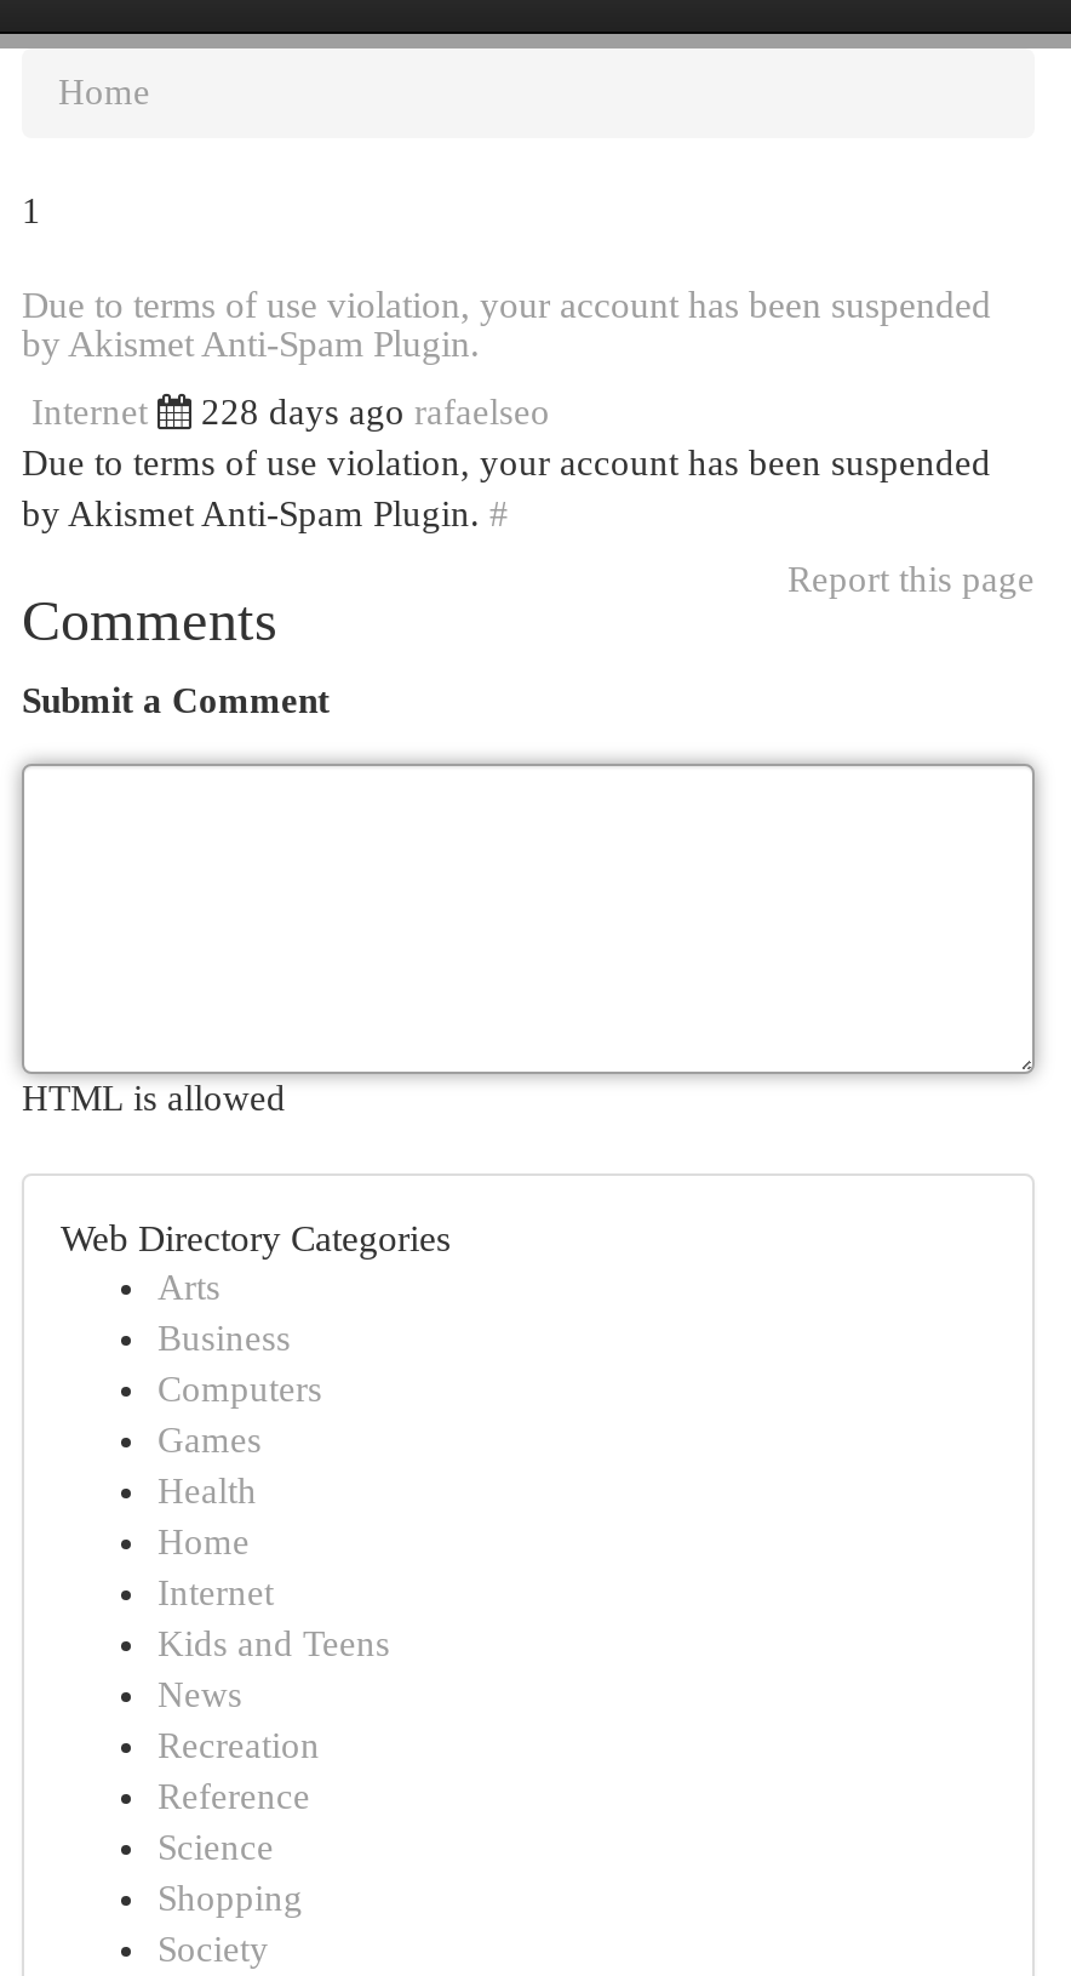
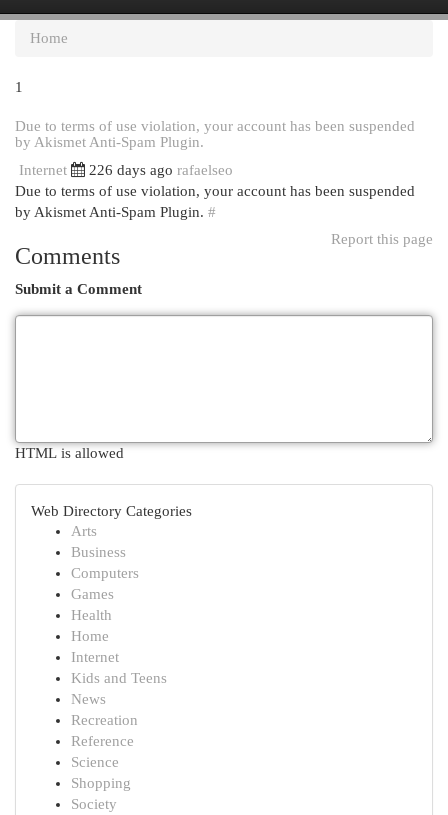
[201,393,550,432] 228 days ago rafaelseo -> [89,162,233,178] 226 days ago rafaelseo

